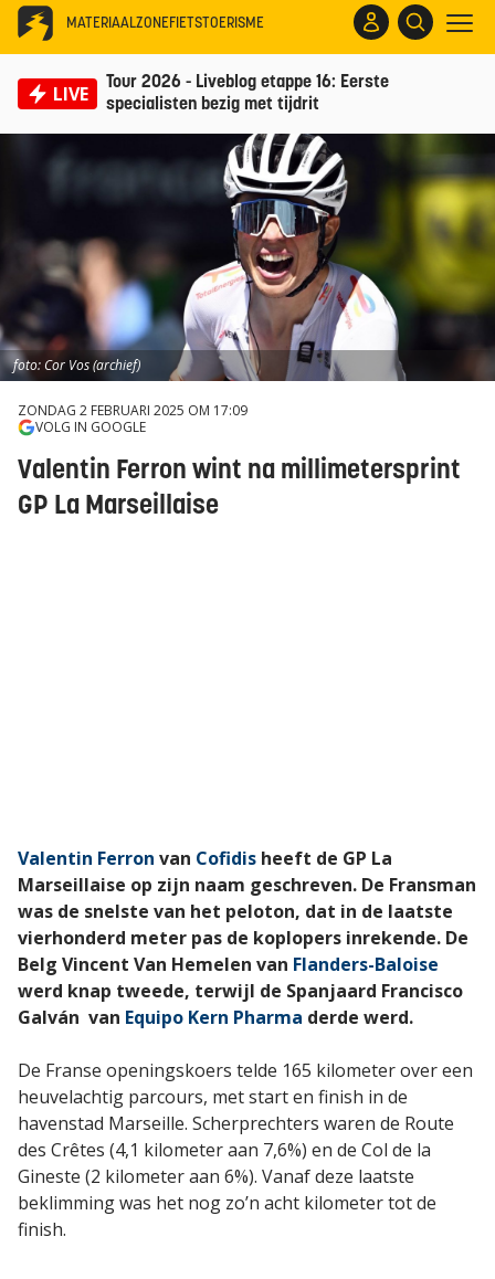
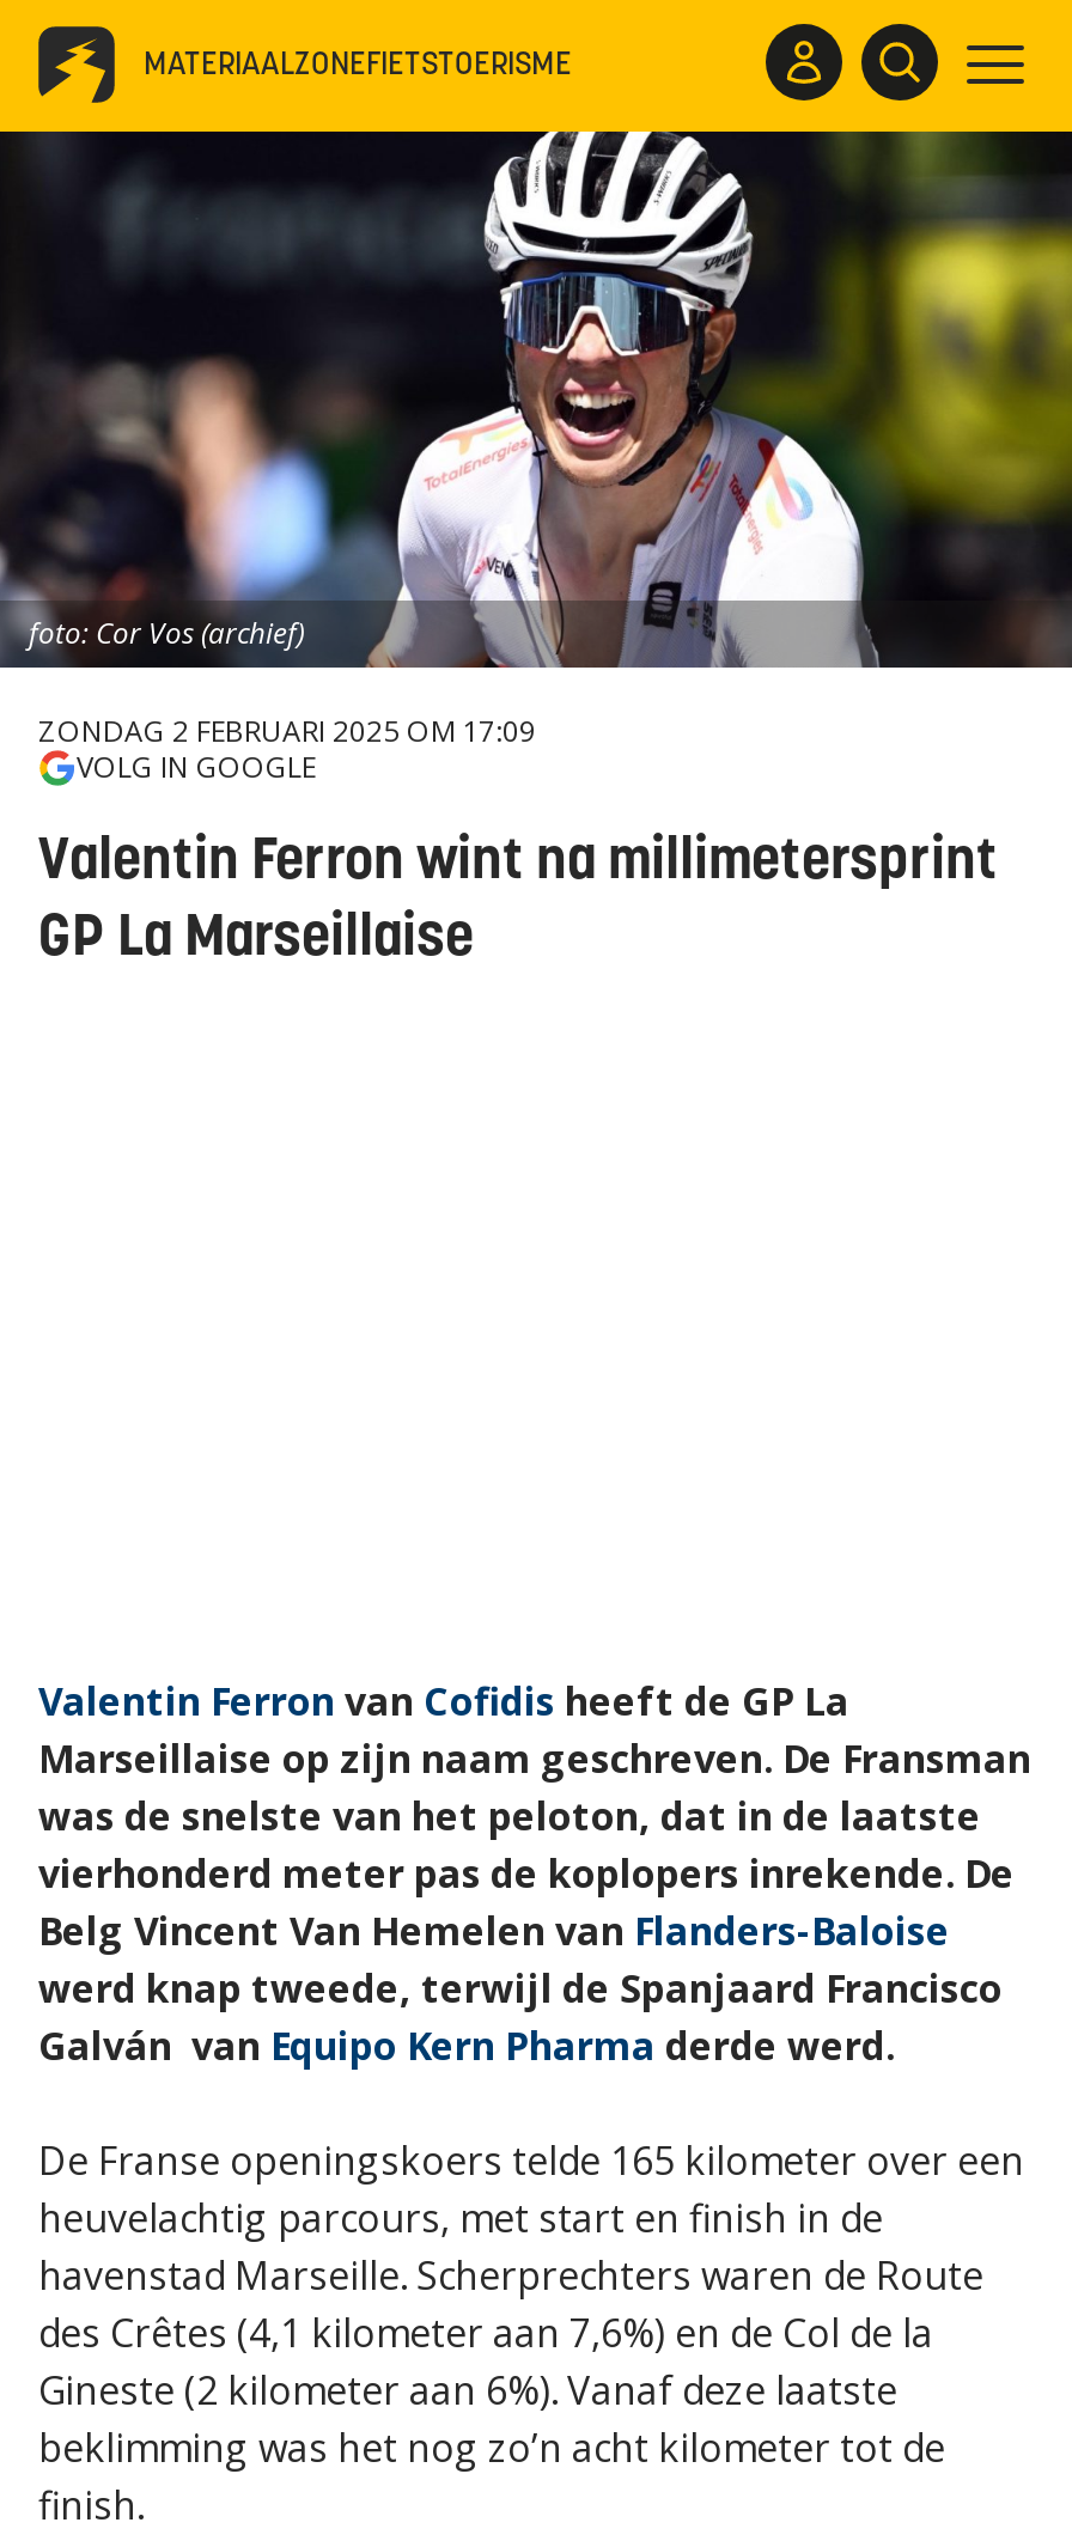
[53,74,389,114] LIVE | Tour 2026 - Liveblog etappe 16: Eerste | specialisten bezig met tijdrit -> none

